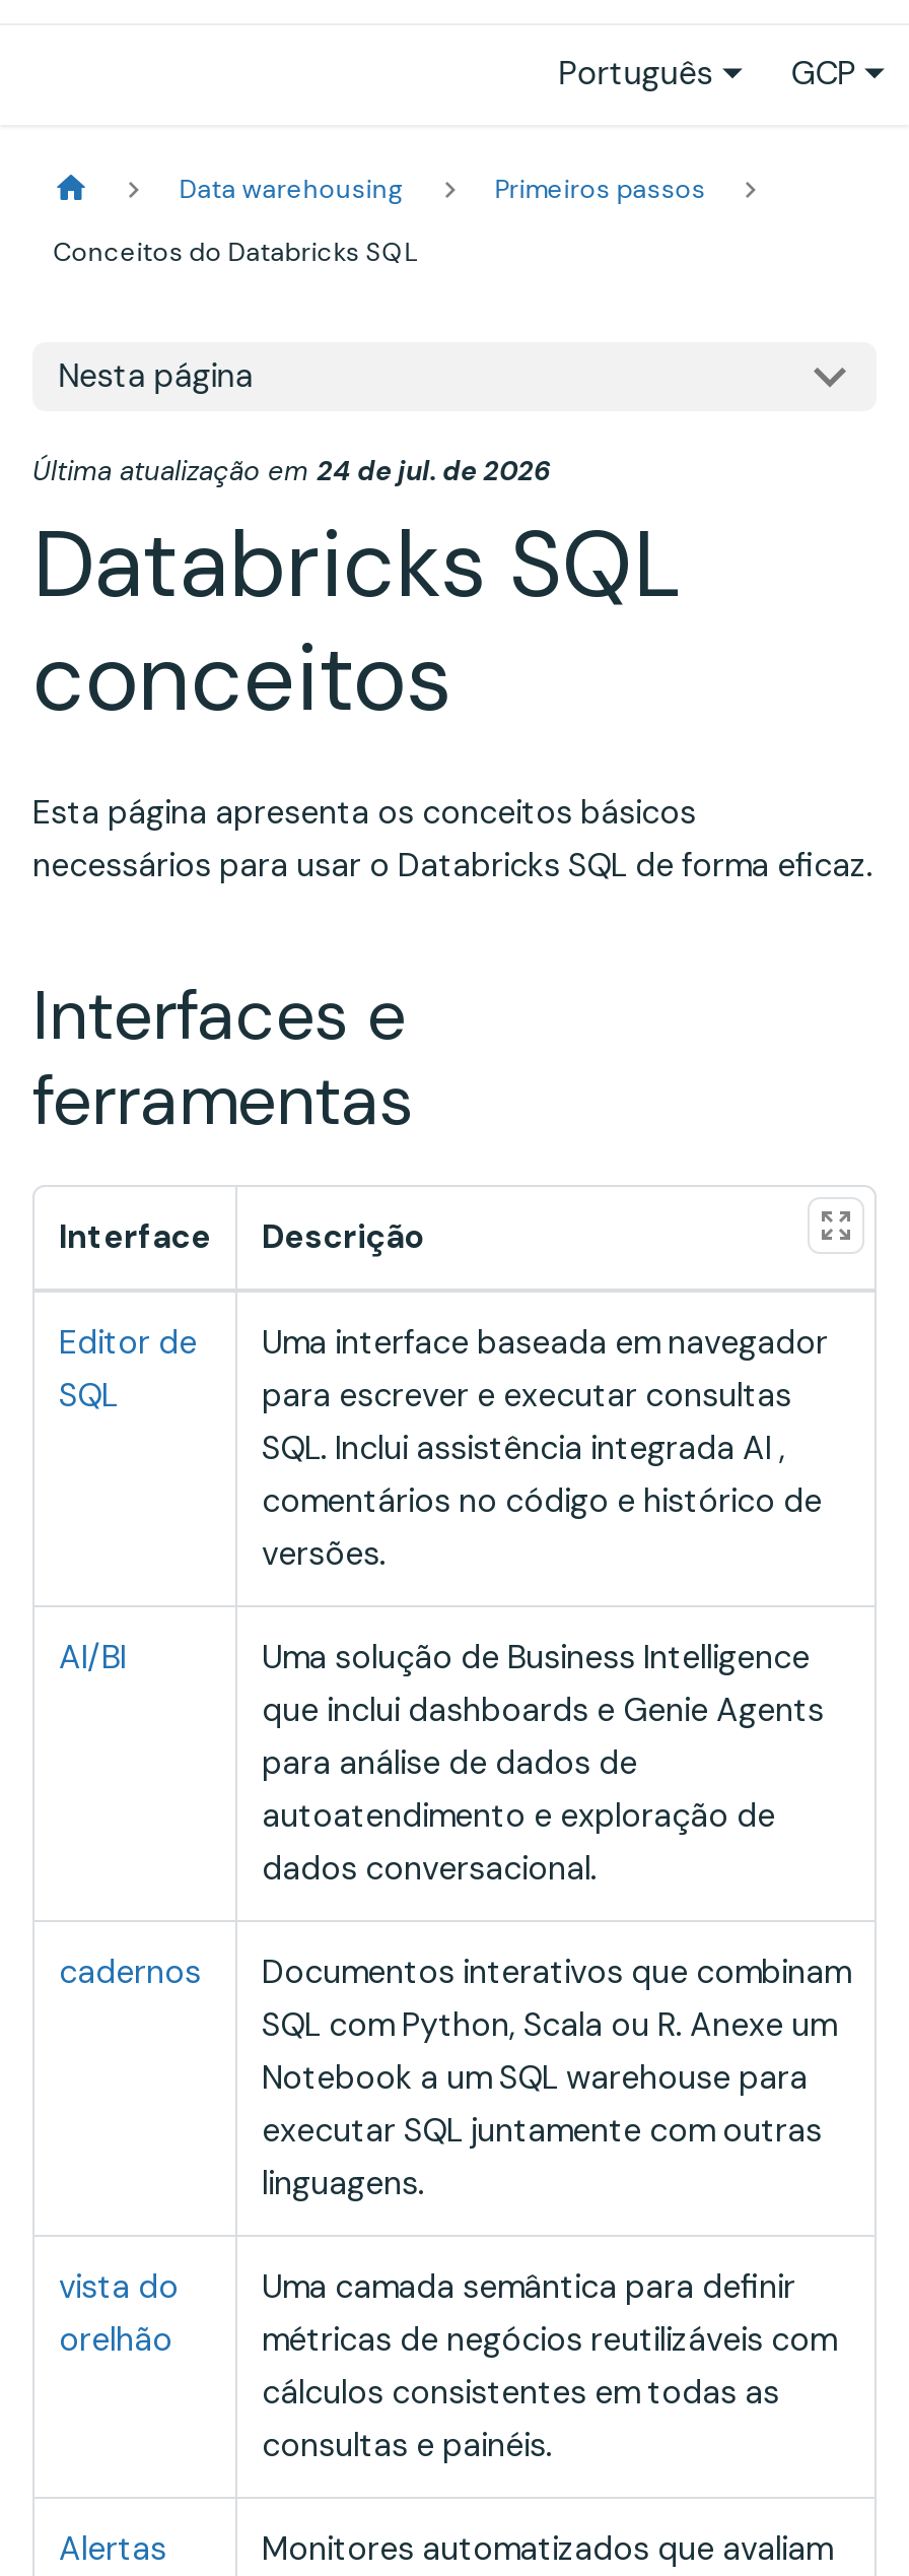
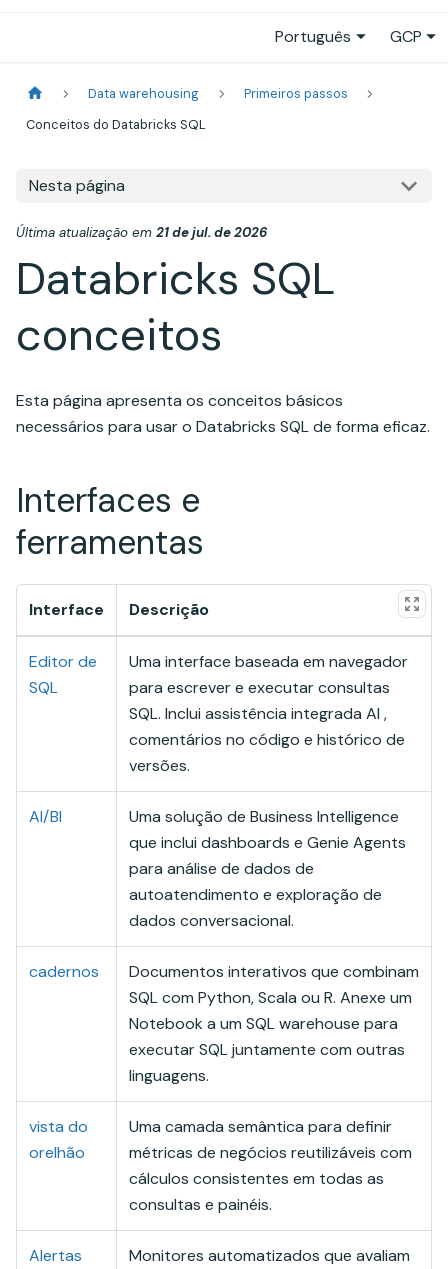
[32,454,550,488] Última atualização em 24 de jul. de 2026 -> [16,224,267,241] Última atualização em 21 de jul. de 2026

